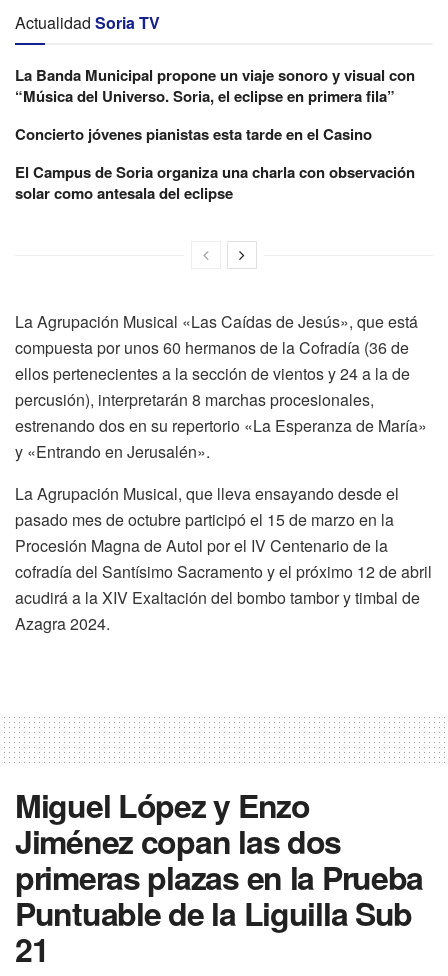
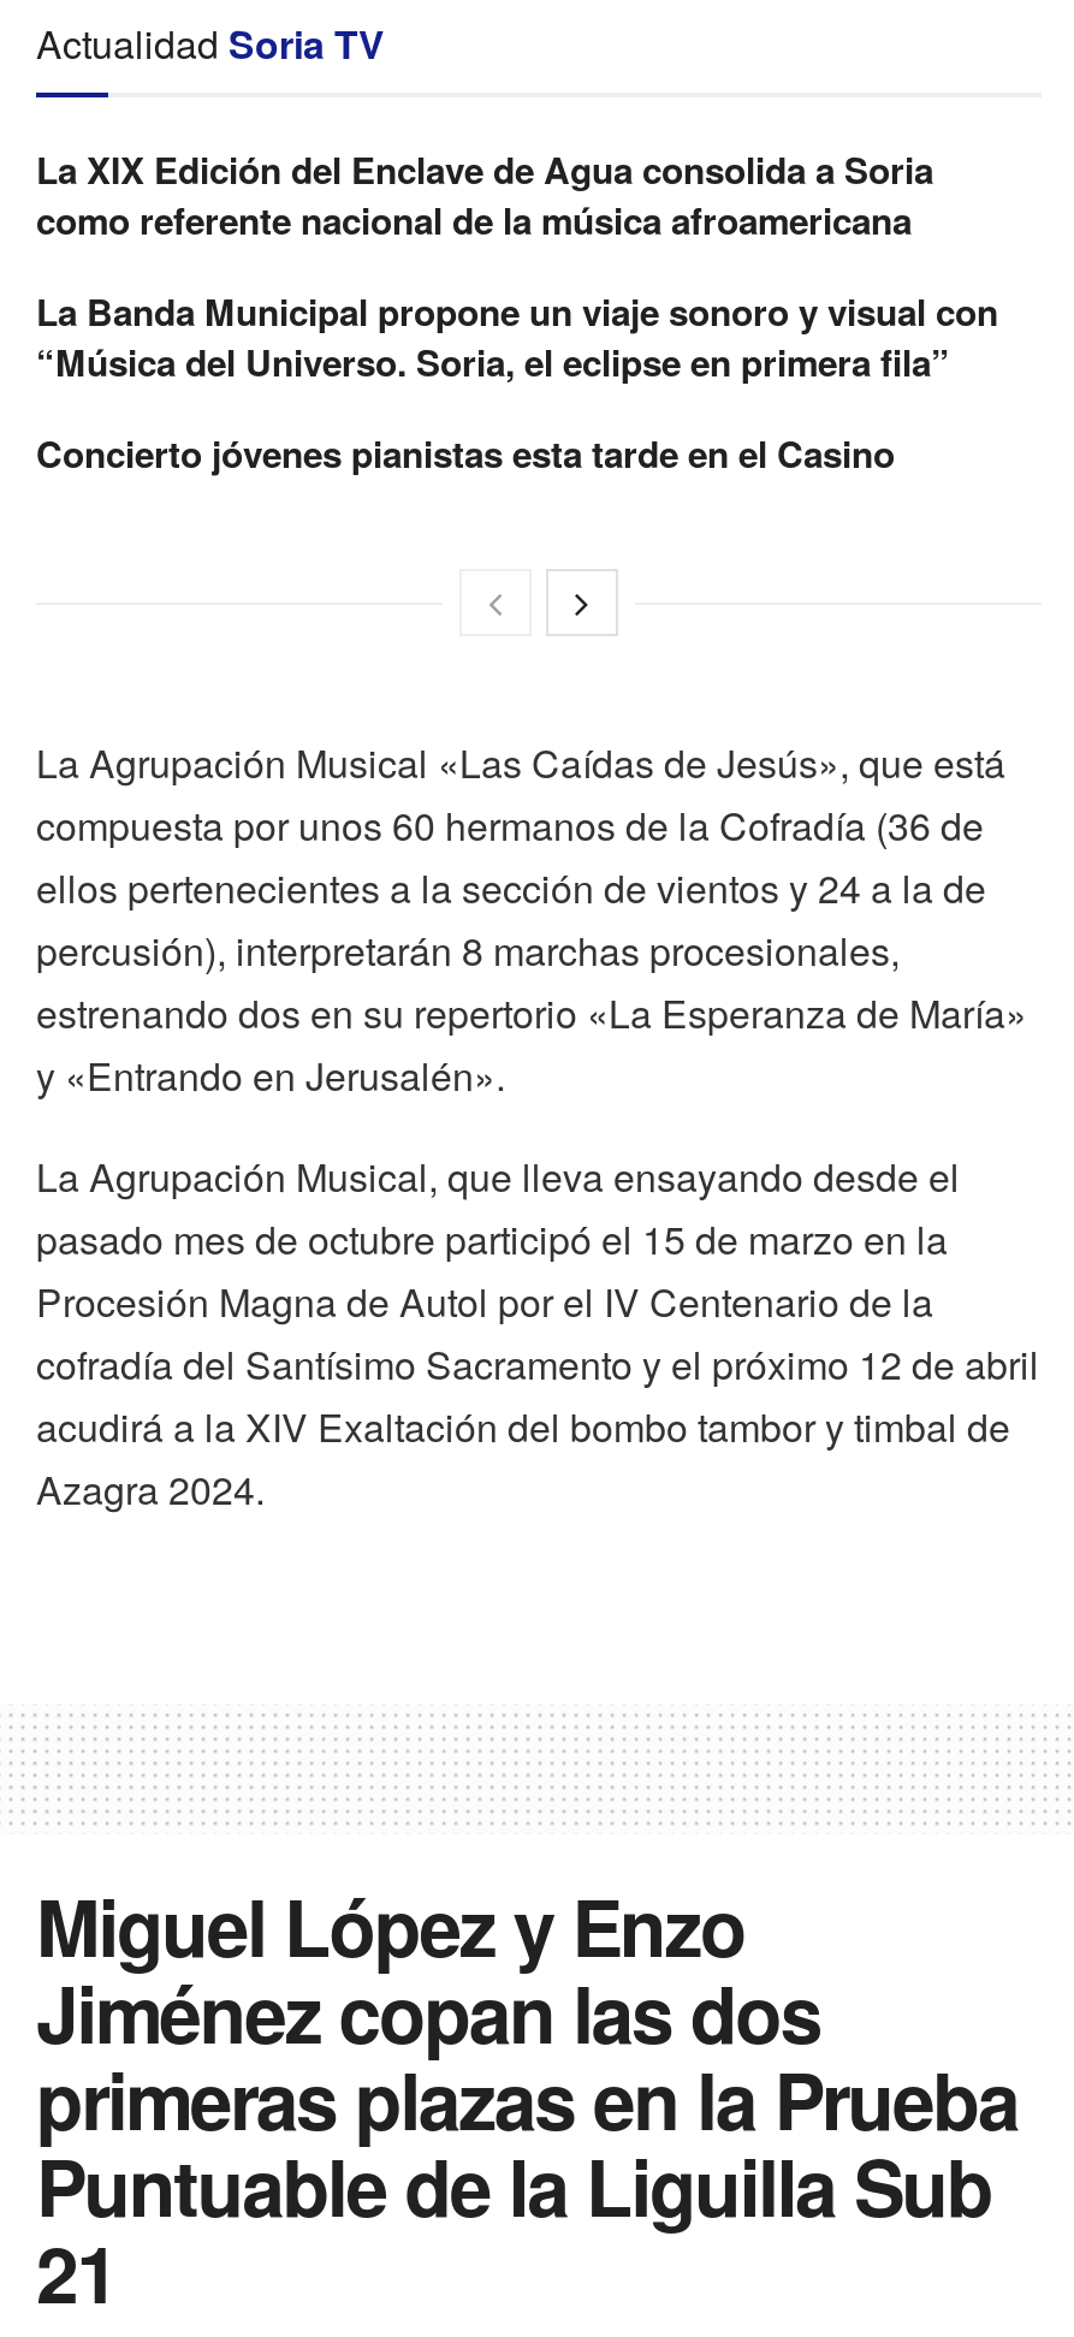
none -> [36,143,933,246] La XIX Edición del Enclave de Agua consolida a Soria | como referente nacional de la música afroamericana
moved [15,64,415,145] -> [36,285,998,479]: La Banda Municipal propone un viaje sonoro y visual con | “Música del Universo. Soria, el eclipse en primera fila” | Concierto jóvenes pianistas esta tarde en el Casino
[15,161,415,204] El Campus de Soria organiza una charla con observación | solar como antesala del eclipse -> none

